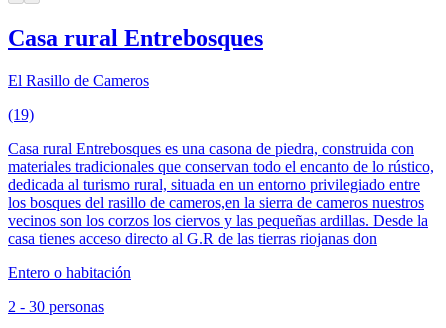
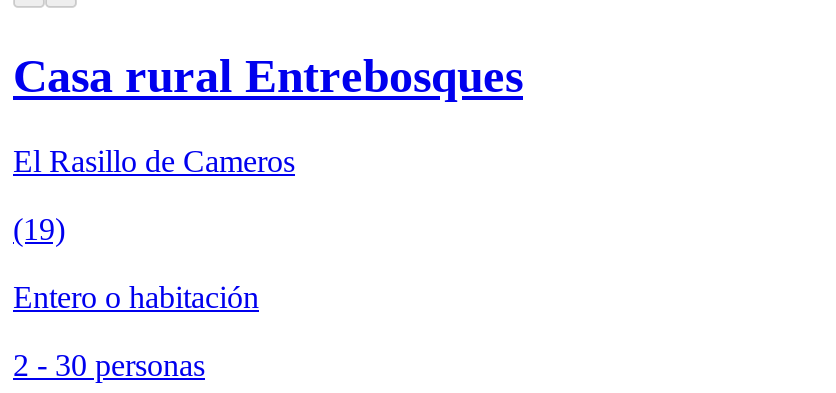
[8,140,434,247] Casa rural Entrebosques es una casona de piedra, construida con | materiales tradicionales que conservan todo el encanto de lo rústico, | dedicada al turismo rural, situada en un entorno privilegiado entre | los bosques del rasillo de cameros,en la sierra de cameros nuestros | vecinos son los corzos los ciervos y las pequeñas ardillas. Desde la | casa tienes acceso directo al G.R de las tierras riojanas don -> none

